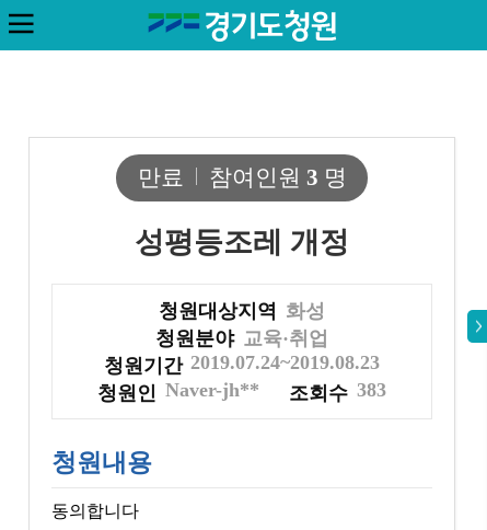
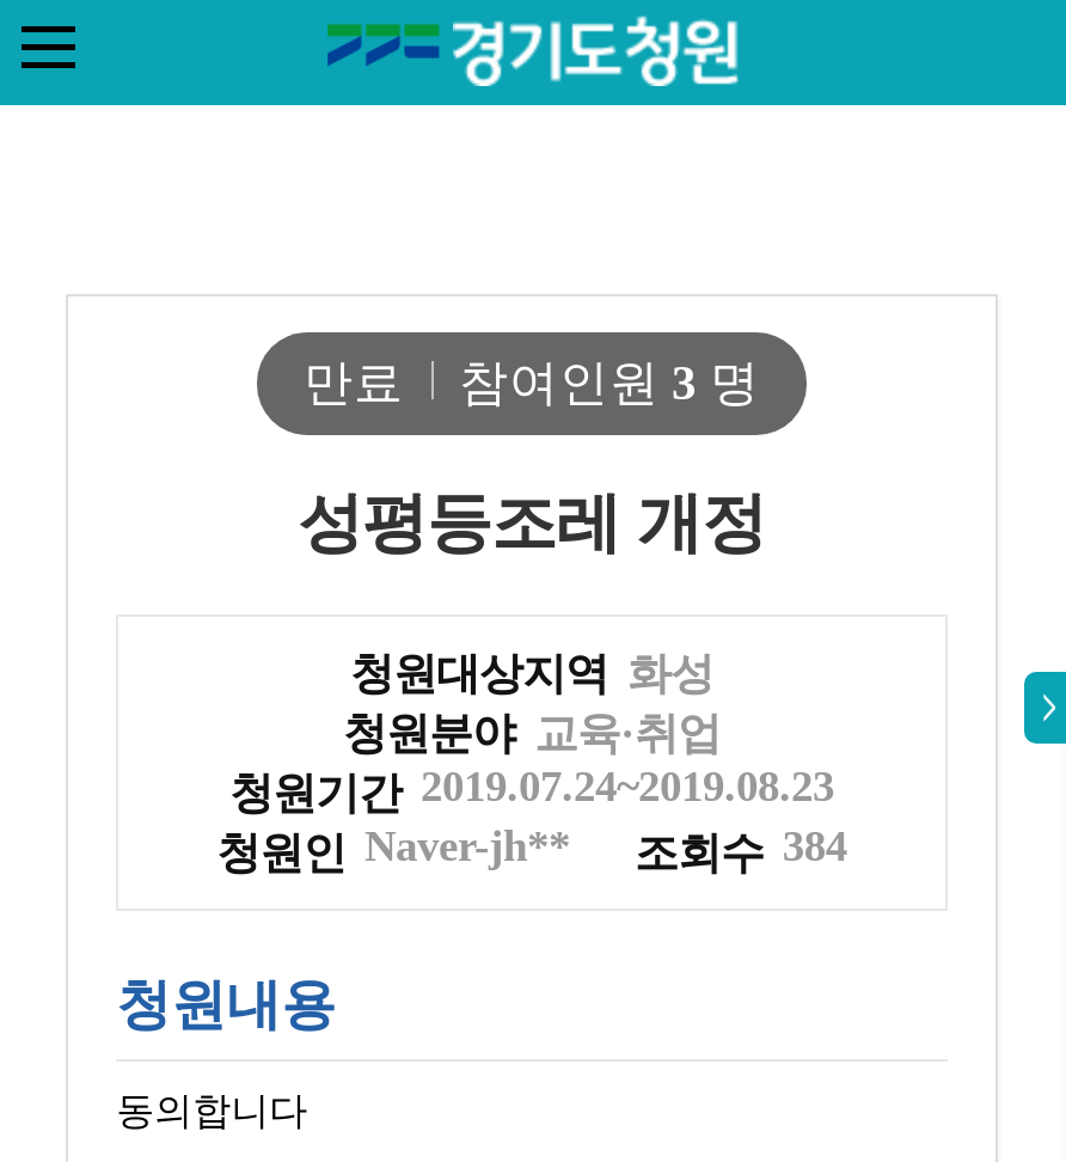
[98,379,386,404] 청원인 Naver-jh** 조회수 383 -> [217,822,847,877] 청원인 Naver-jh** 조회수 384

